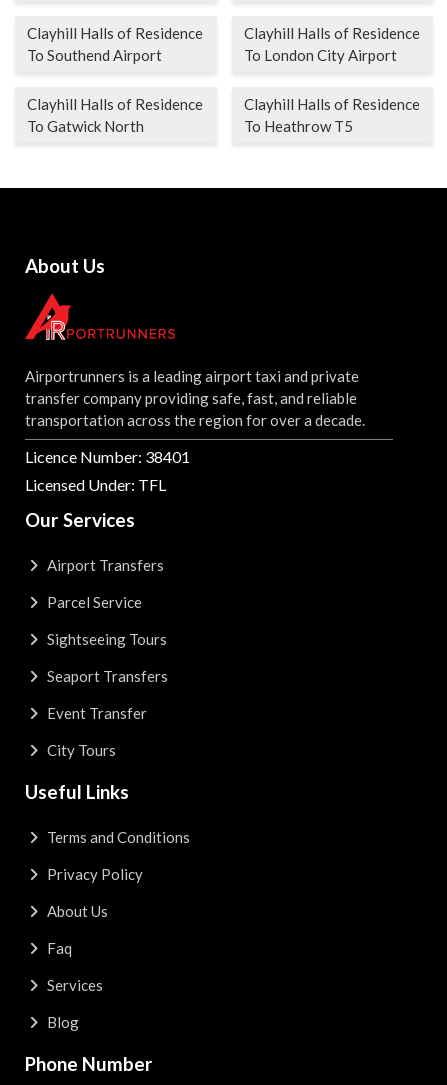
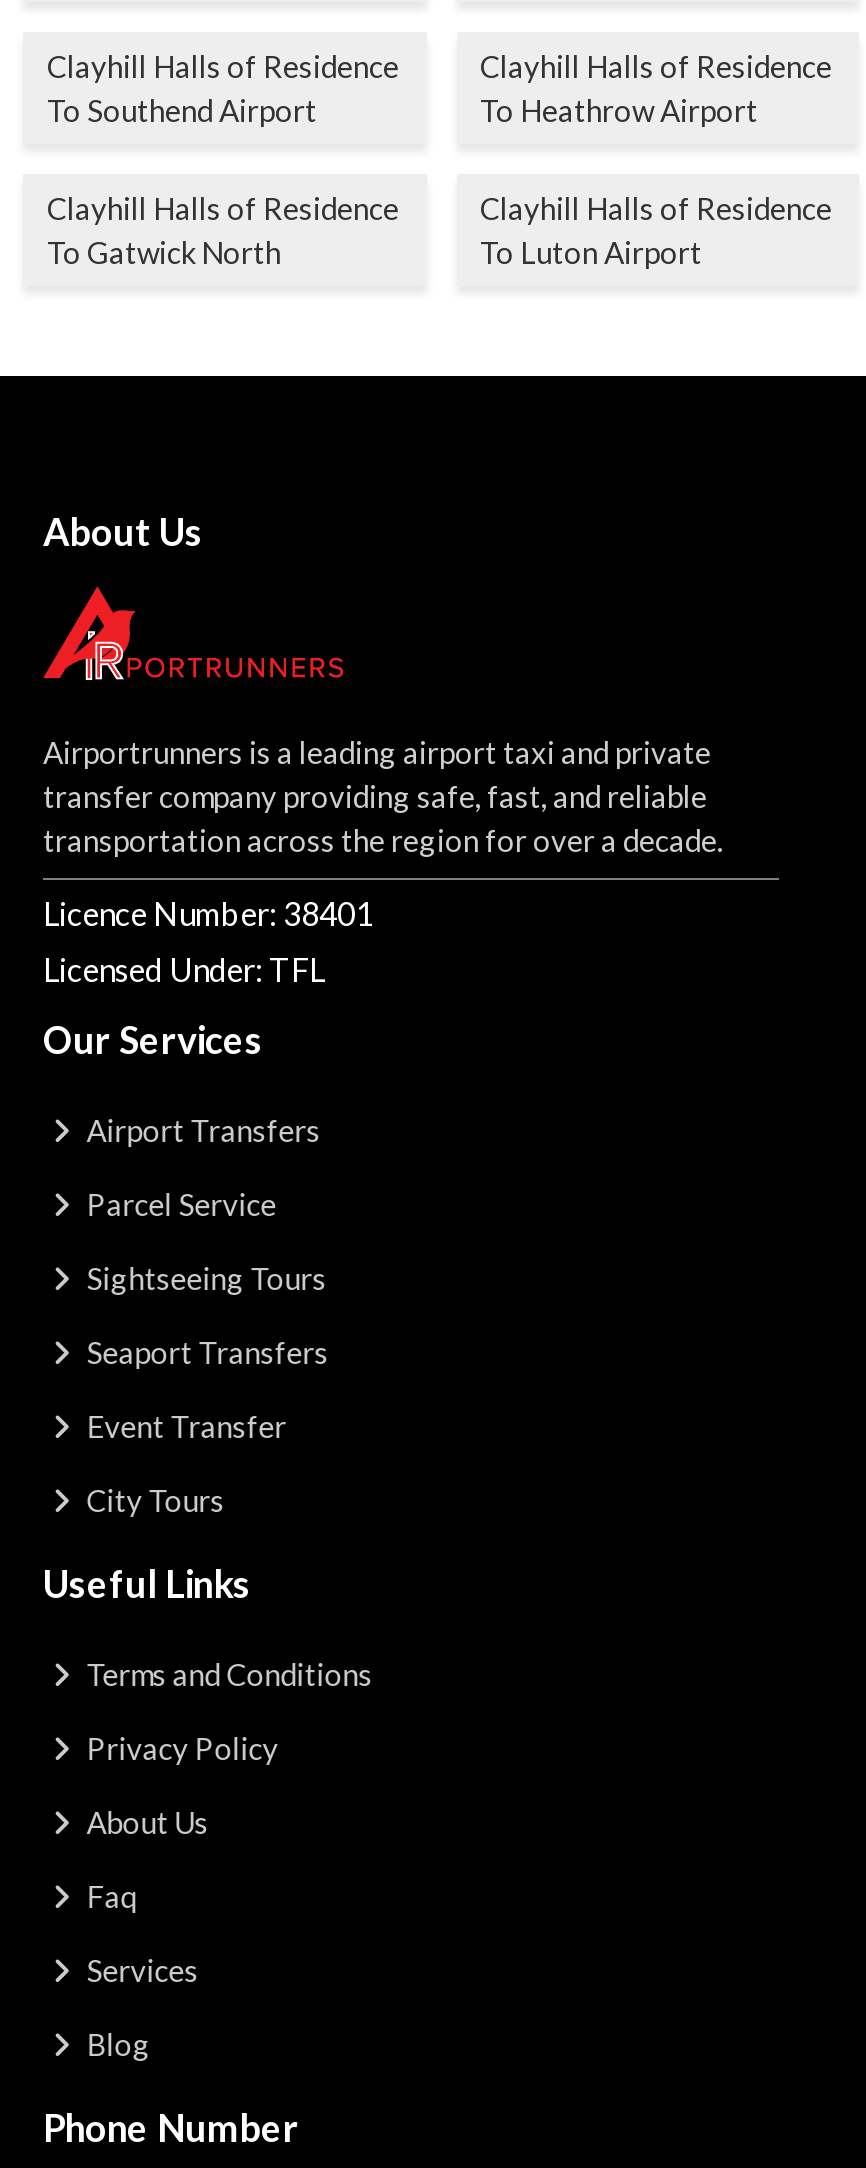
[243,45,396,63] To London City Airport -> [480,91,758,127] To Heathrow Airport
[243,116,352,134] To Heathrow T5 -> [480,233,702,269] To Luton Airport

